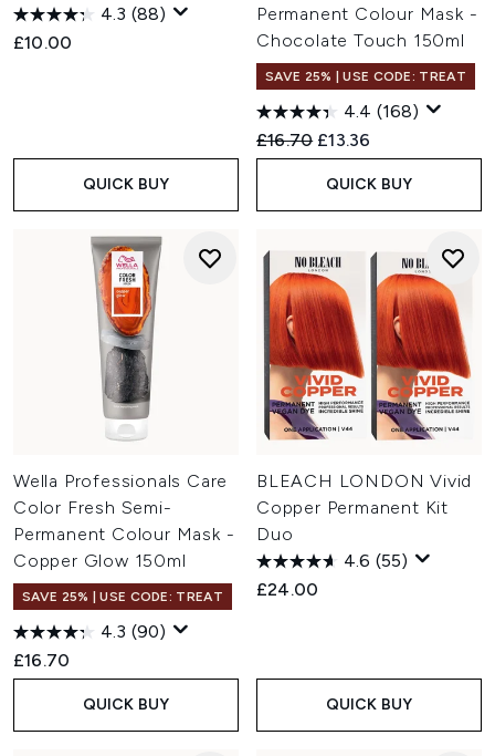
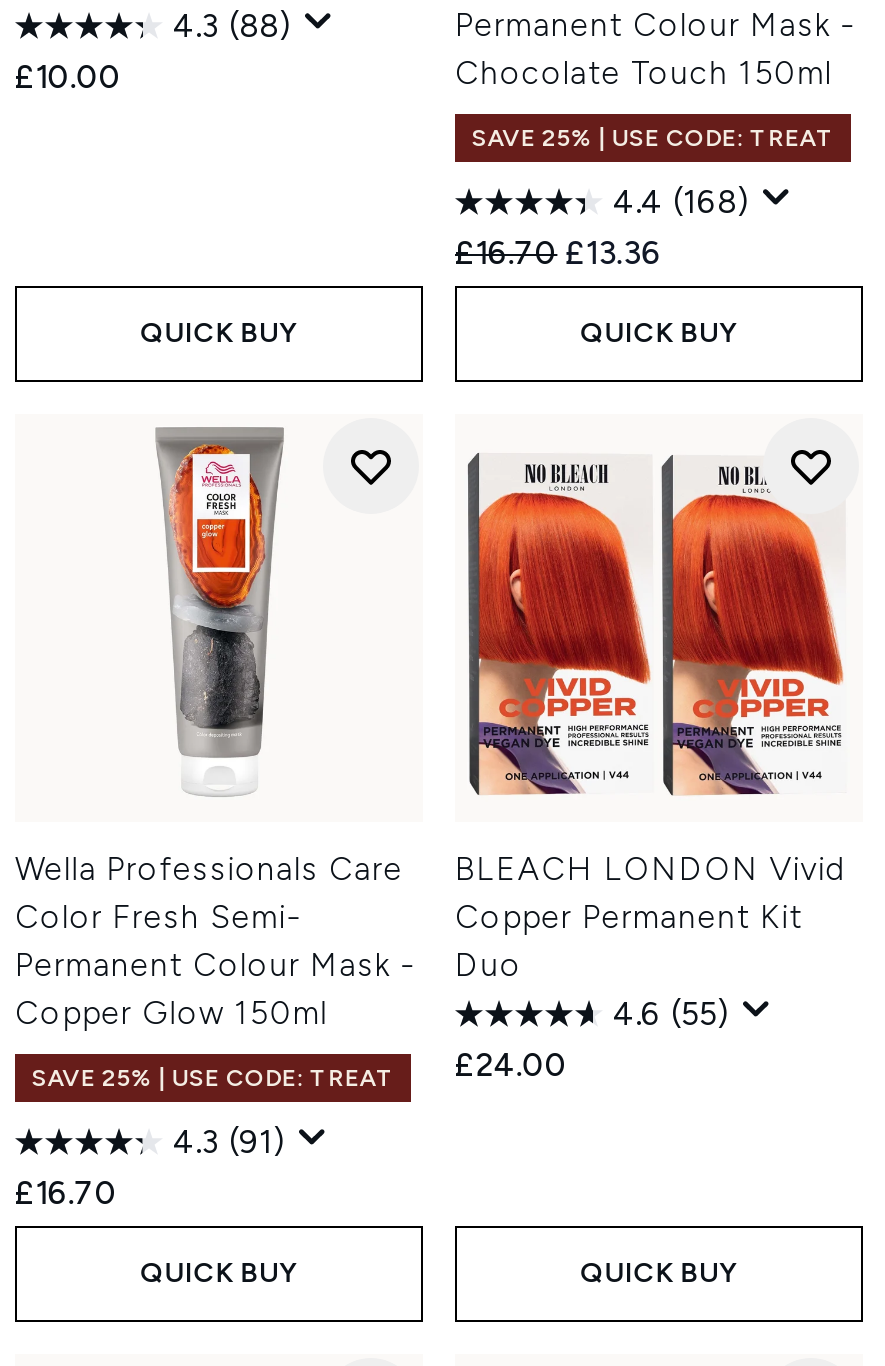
[101,621,166,642] 4.3 (90) -> [173,1122,285,1160] 4.3 (91)

